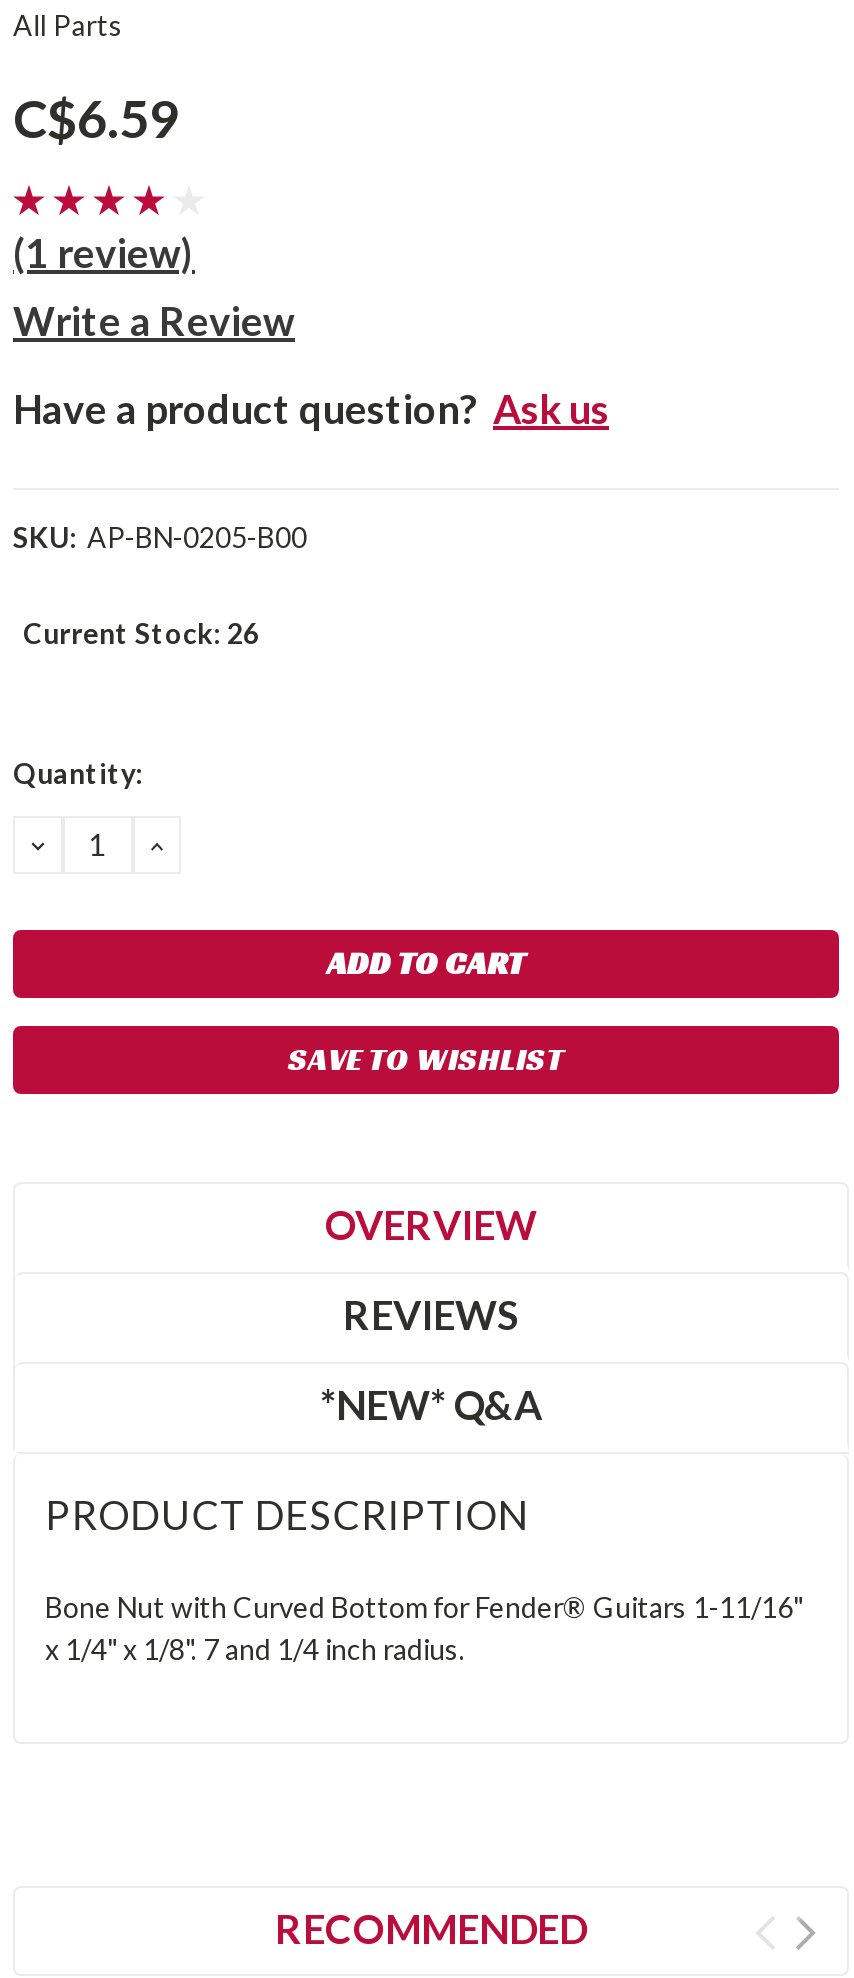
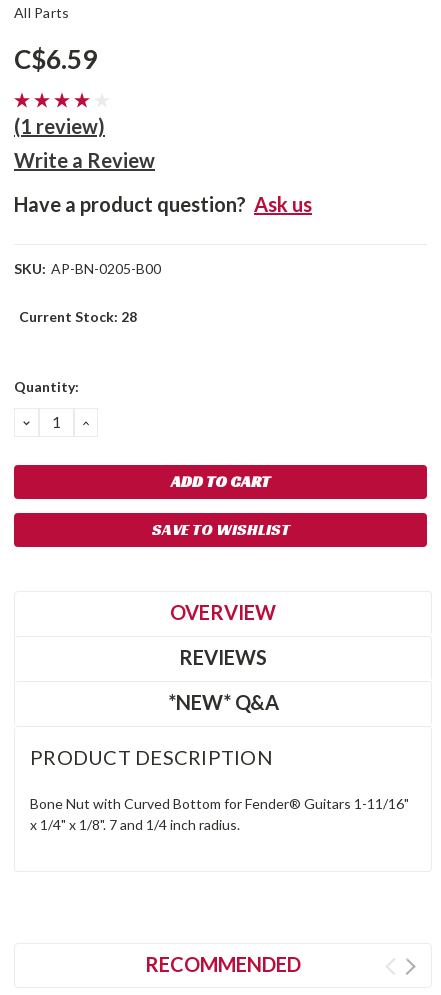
[23,616,259,650] Current Stock: 26 -> [19,308,137,325] Current Stock: 28

